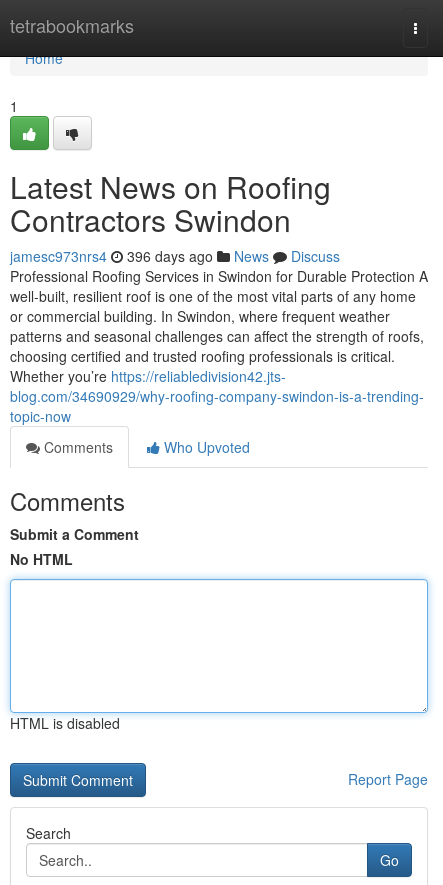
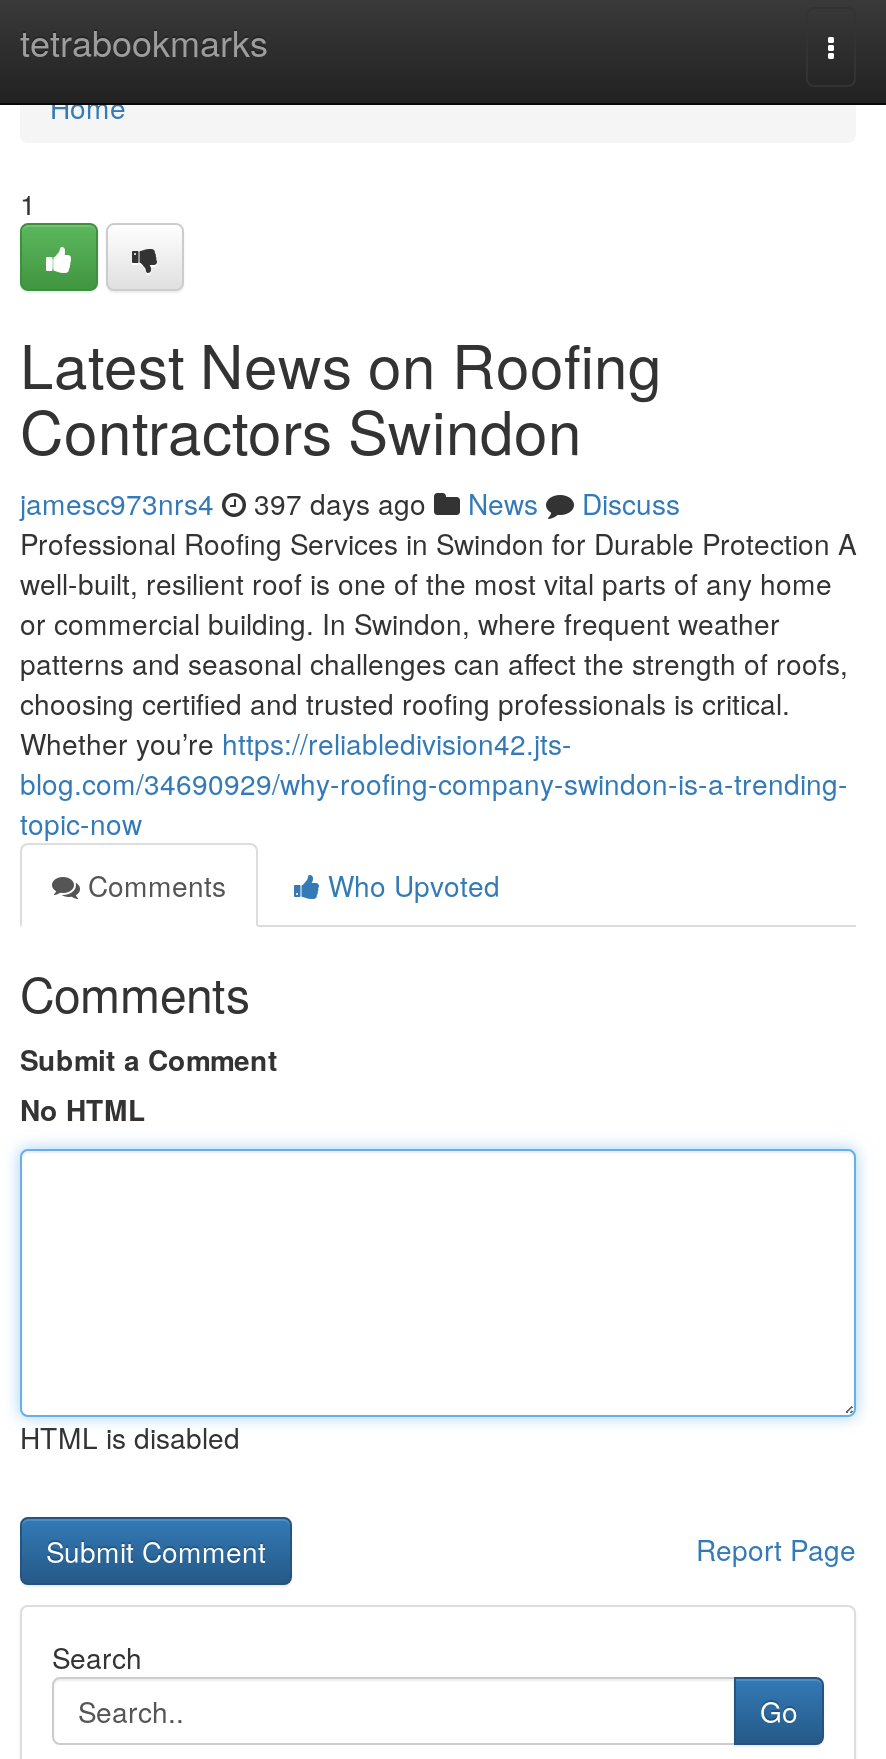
[10,246,340,266] jamesc973nrs4 396 days ago News Discuss -> [20,483,680,523] jamesc973nrs4 397 days ago News Discuss

